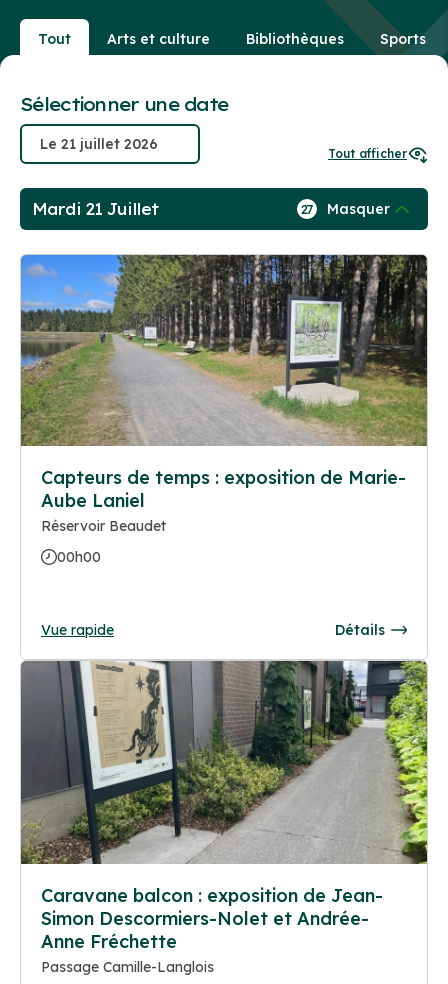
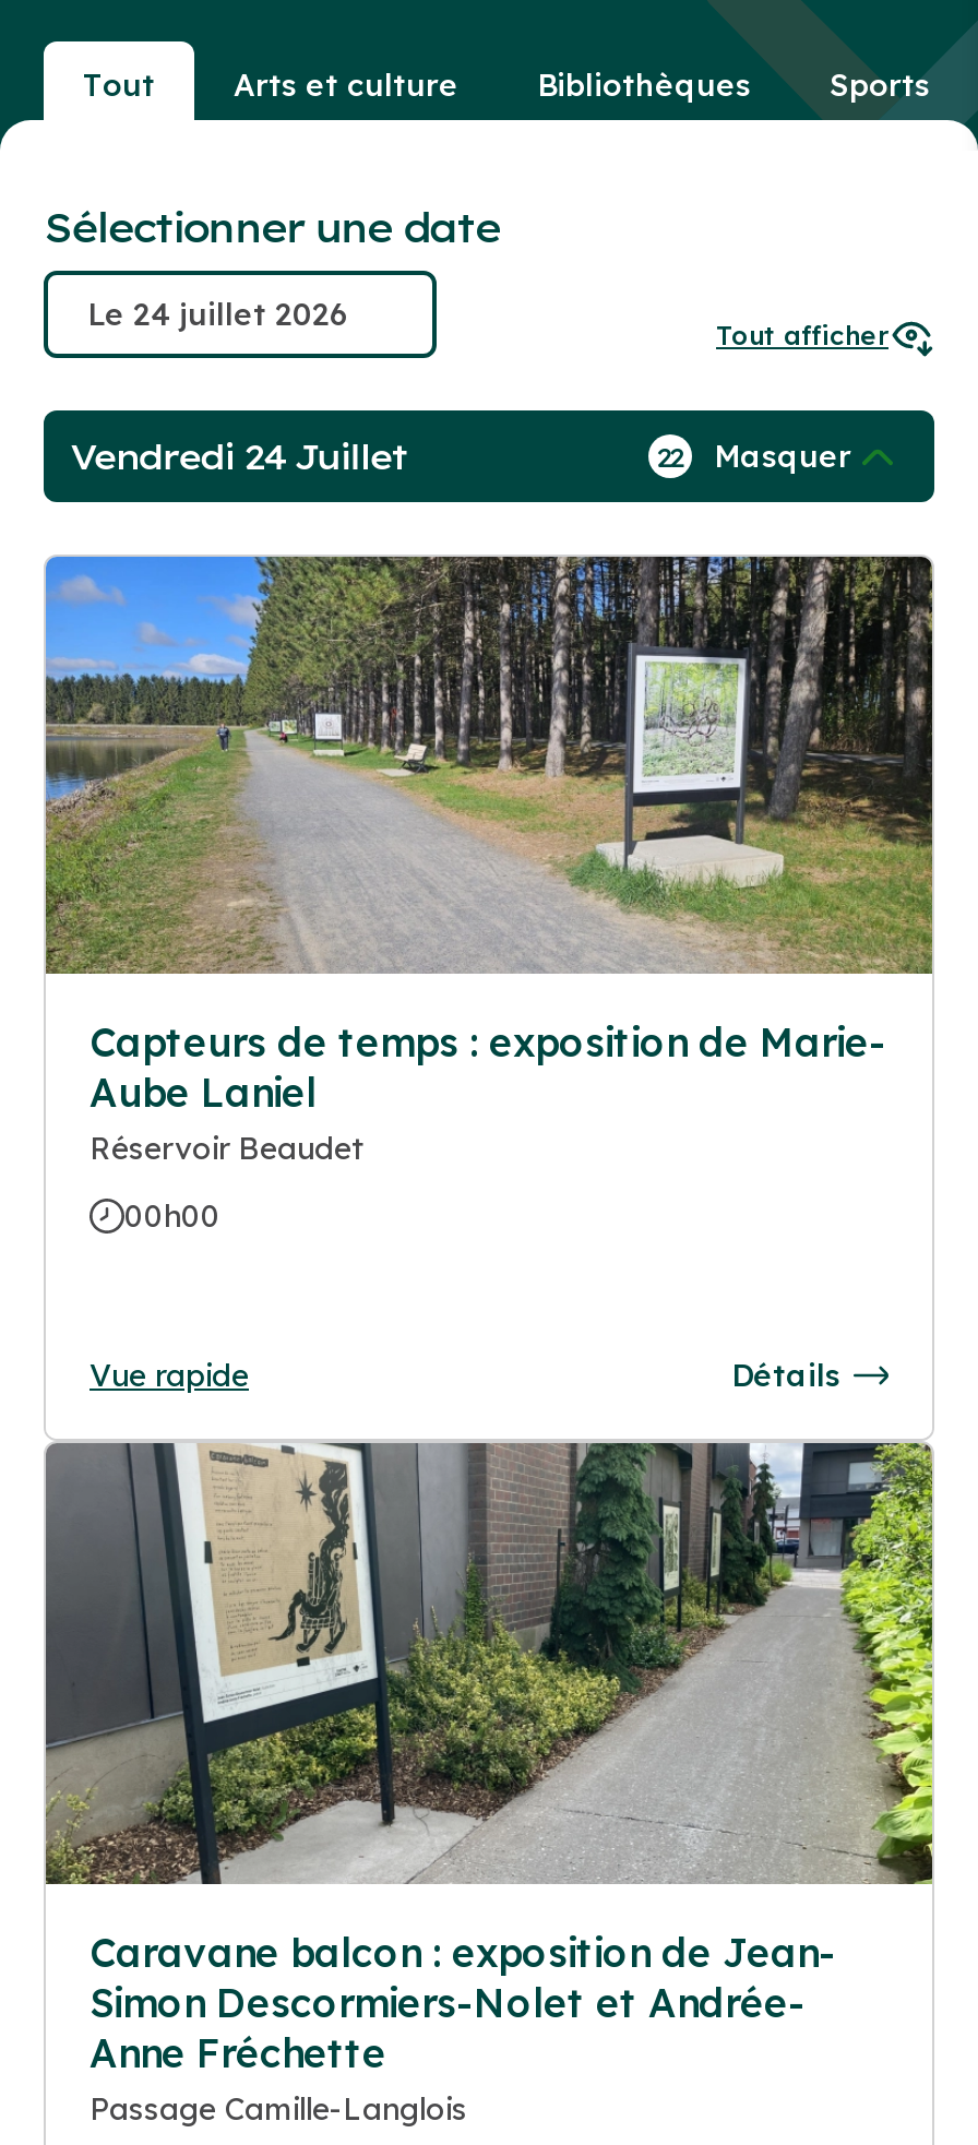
[32,199,158,219] Mardi 21 Juillet -> [70,435,408,479] Vendredi 24 Juillet
[301,200,390,218] 27 Masquer -> [657,437,851,476] 22 Masquer

